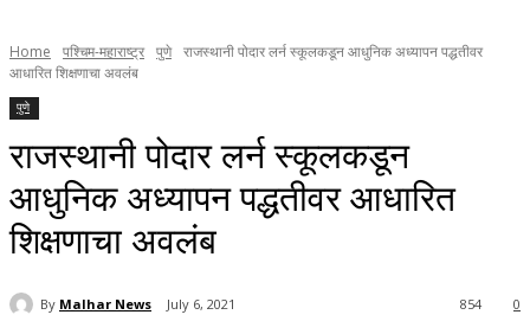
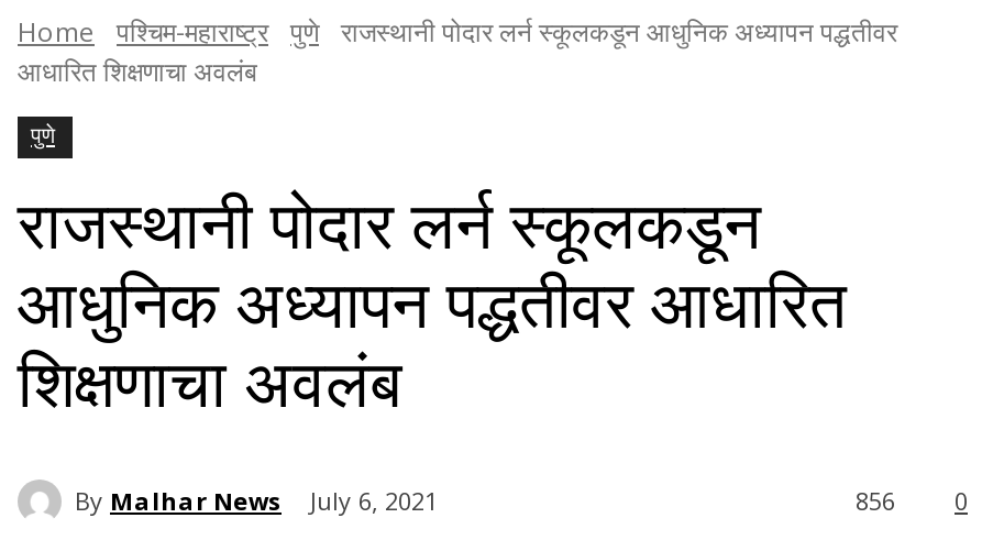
[460,295,521,313] 854 0 -> [856,484,968,517] 856 0

